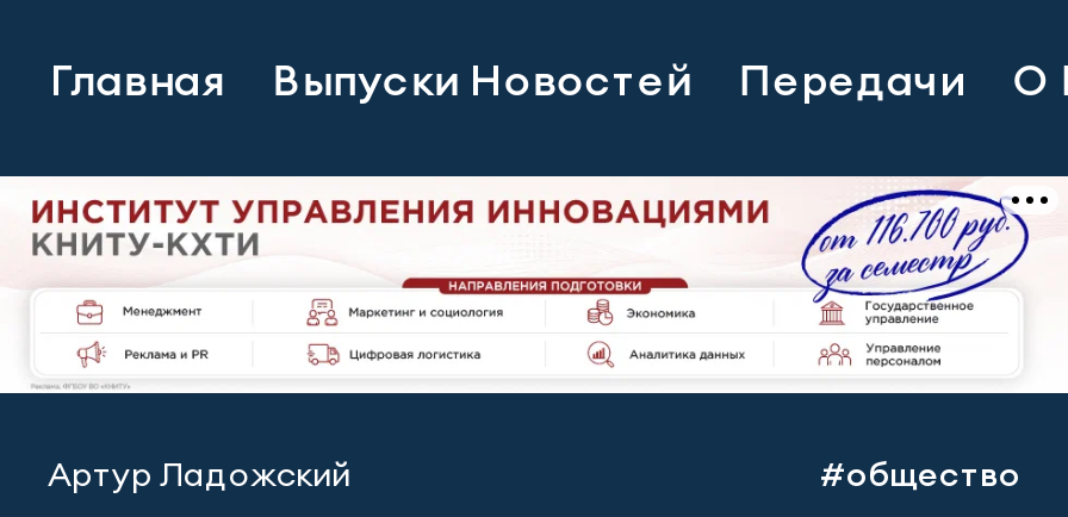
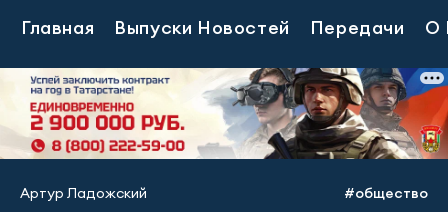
[7,174,1061,395] [image] -> [3,67,445,160] [image]

